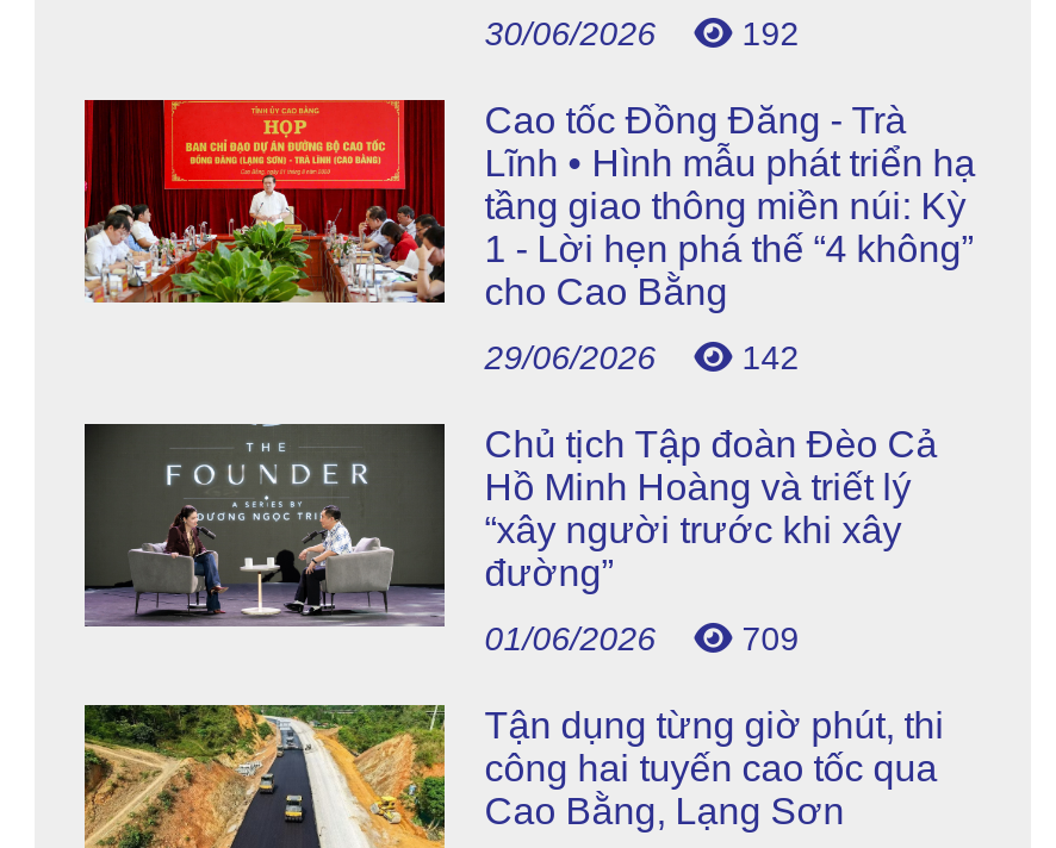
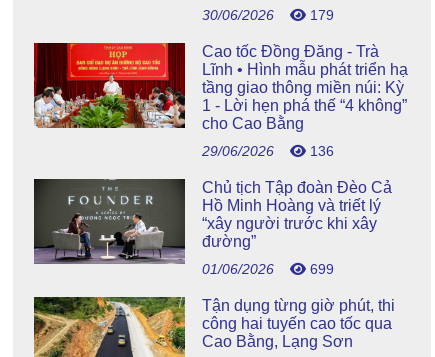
[485,15,799,53] 30/06/2026 192 -> [202,7,334,23] 30/06/2026 179
[485,338,799,377] 29/06/2026 142 -> [202,143,334,159] 29/06/2026 136
[485,620,799,658] 01/06/2026 709 -> [202,261,334,277] 01/06/2026 699

